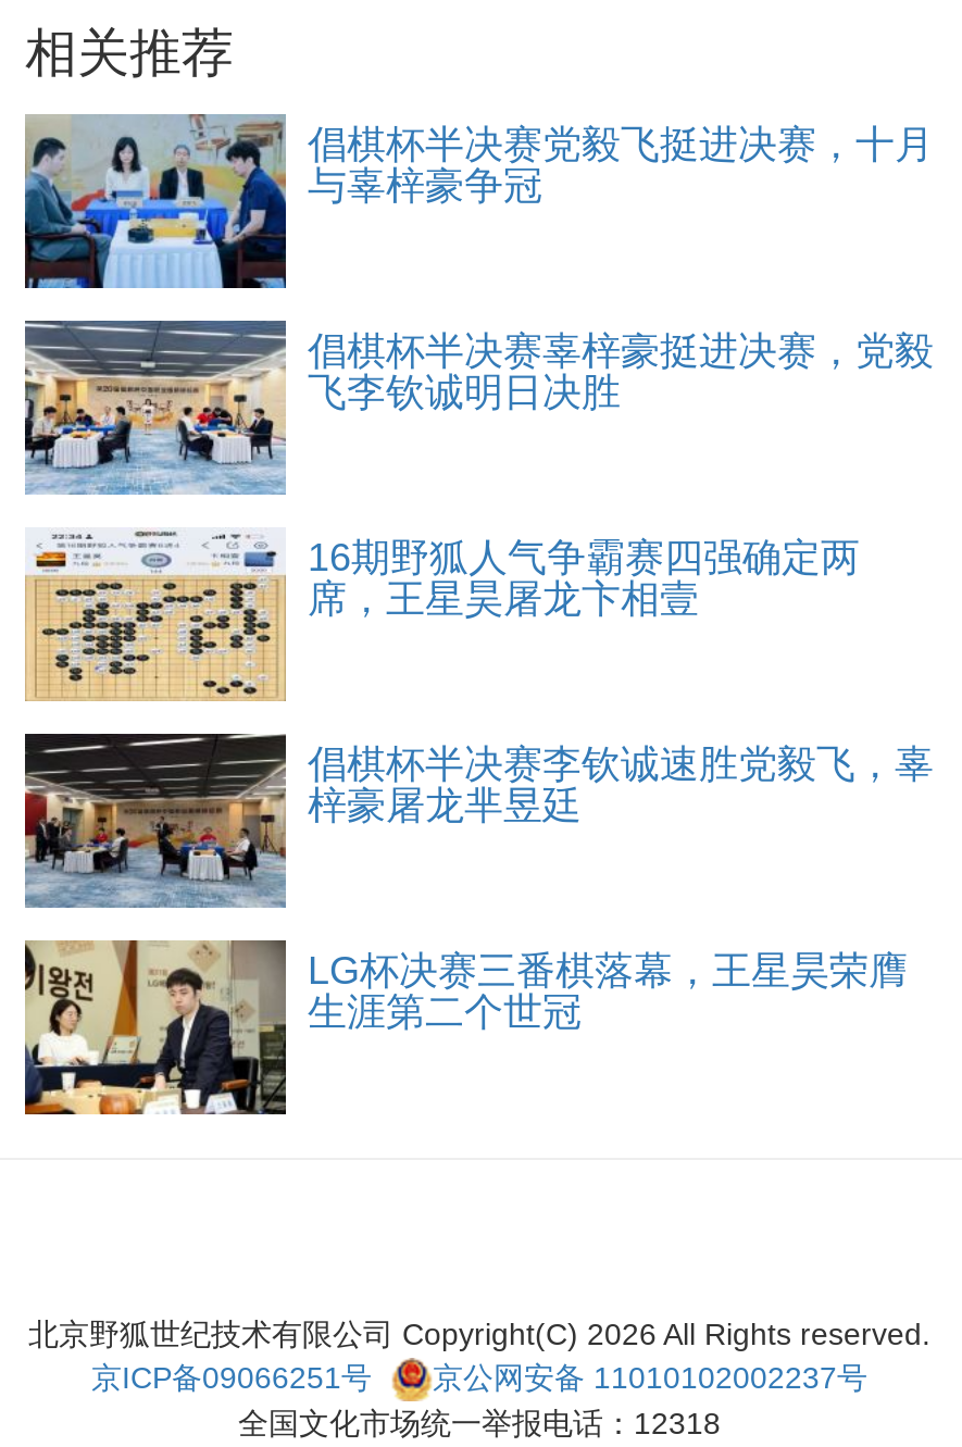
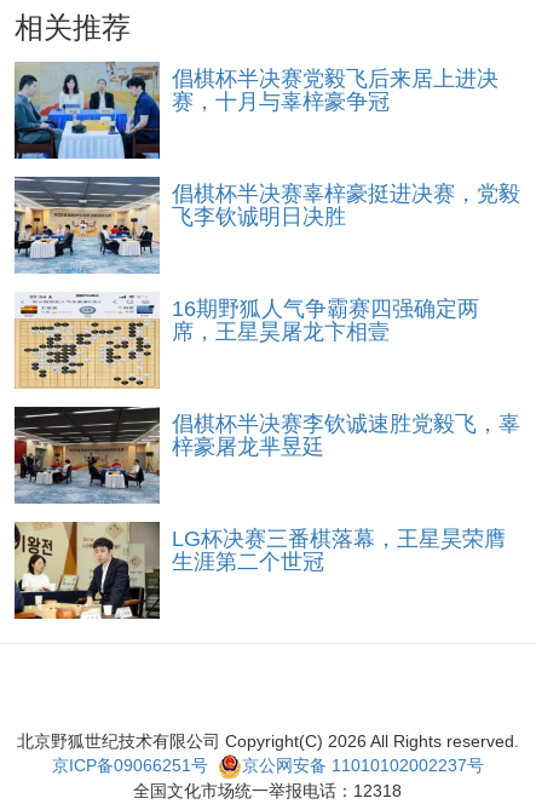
[308,123,934,208] 倡棋杯半决赛党毅飞挺进决赛，十月 | 与辜梓豪争冠 -> [172,67,498,114] 倡棋杯半决赛党毅飞后来居上进决 | 赛，十月与辜梓豪争冠

